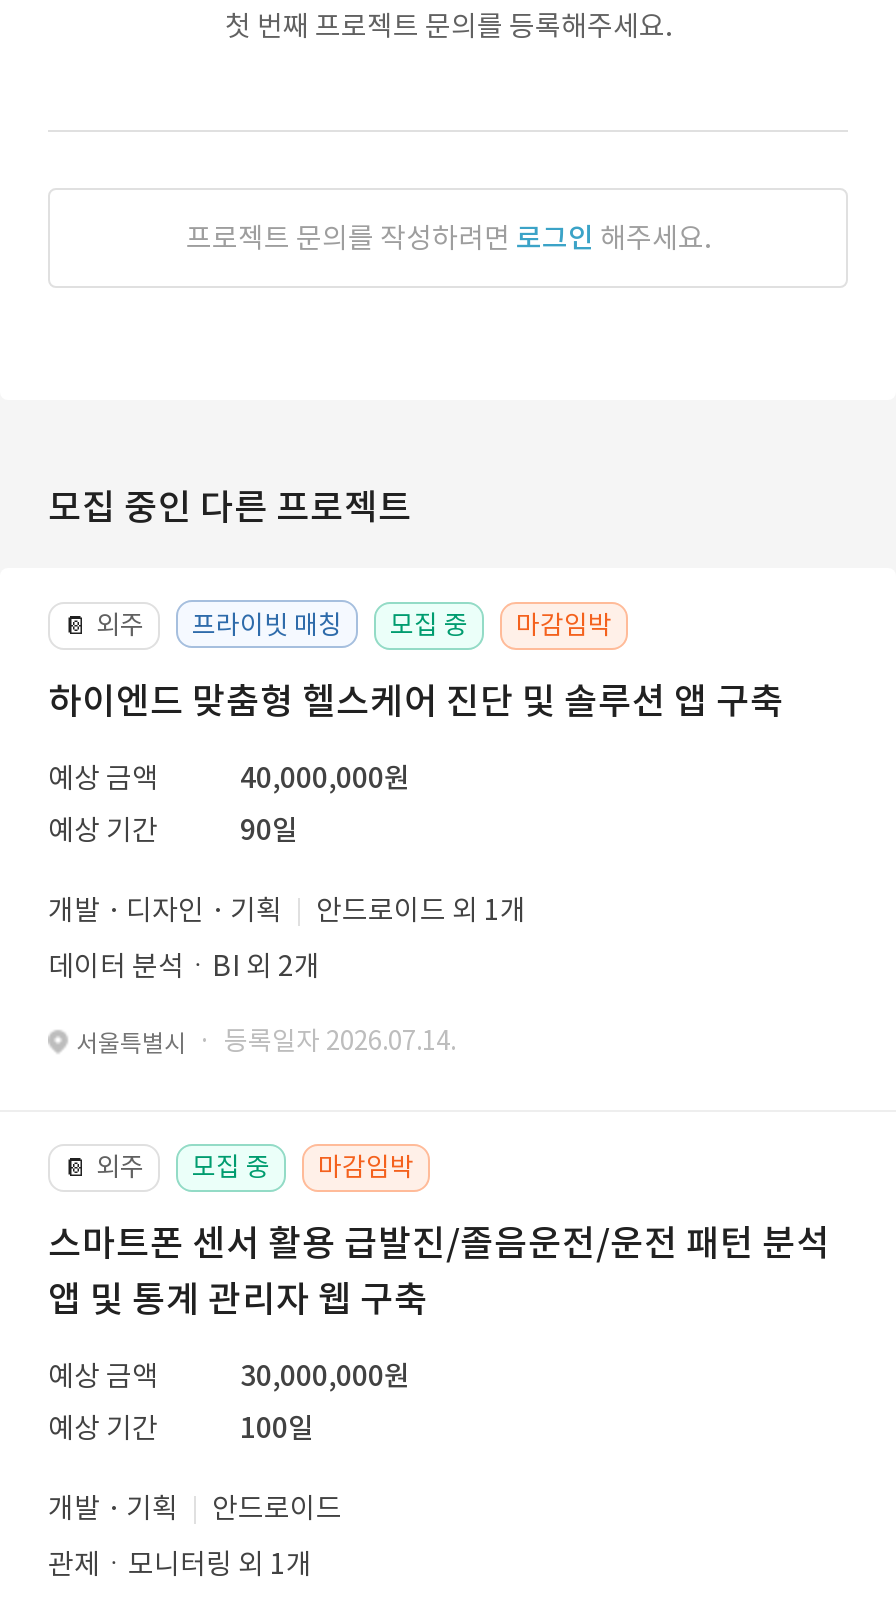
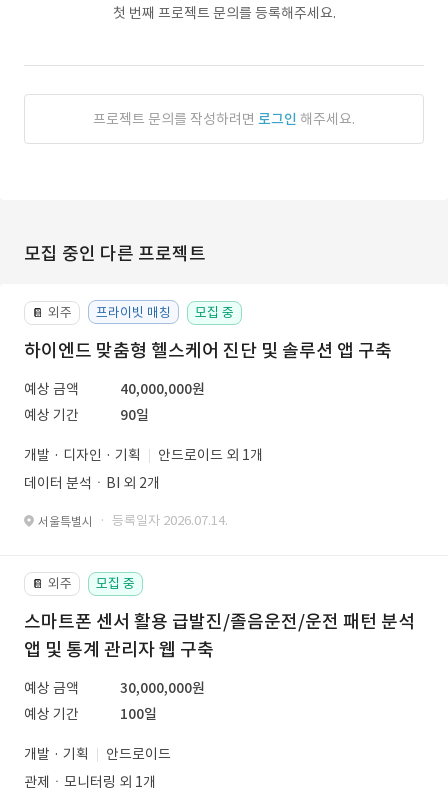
[516,608,612,642] 마감임박 -> none
[318,1150,414,1184] 마감임박 -> none

